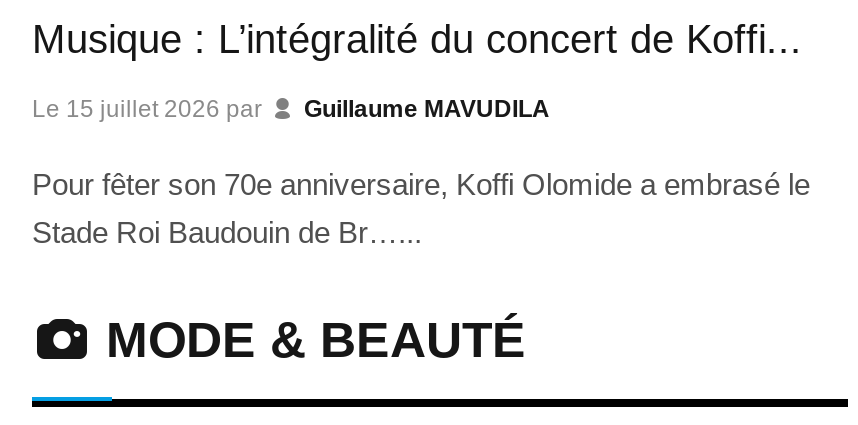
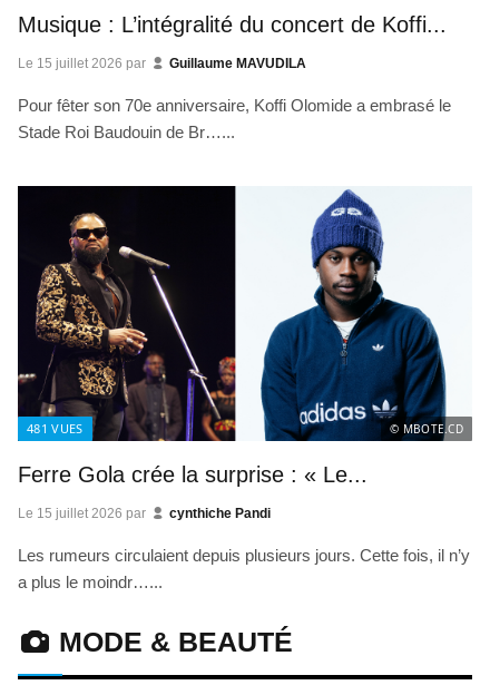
none -> [17,185,470,591] [image] | 481 VUES | © MBOTE.CD | Ferre Gola crée la surprise : « Le... | Le 15 juillet 2026 par | cynthiche Pandi | Les rumeurs circulaient depuis plusieurs jours. Cette fois, il n’y | a plus le moindr…...
none -> [259,188,448,442] [image]

